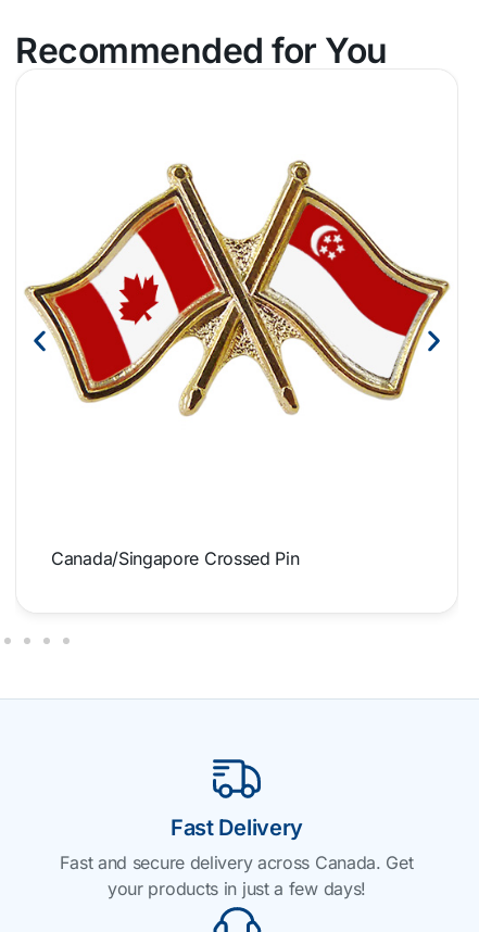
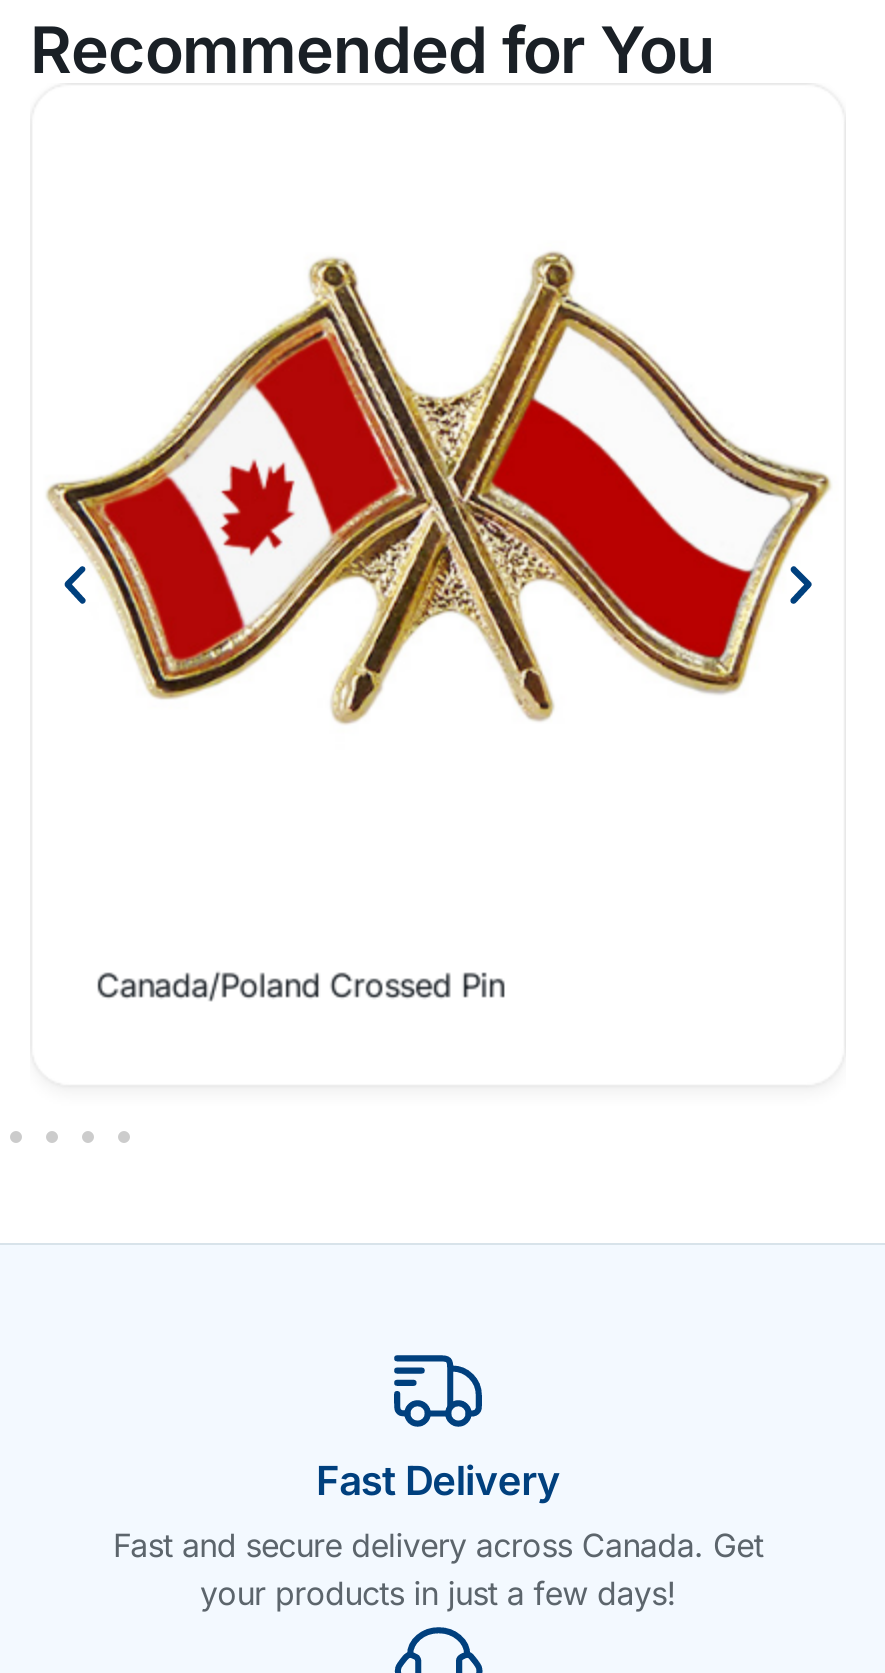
[266,202,429,379] [image] -> [490,325,790,657] [image]
[51,548,299,569] Canada/Singapore Crossed Pin -> [96,965,505,1005] Canada/Poland Crossed Pin

